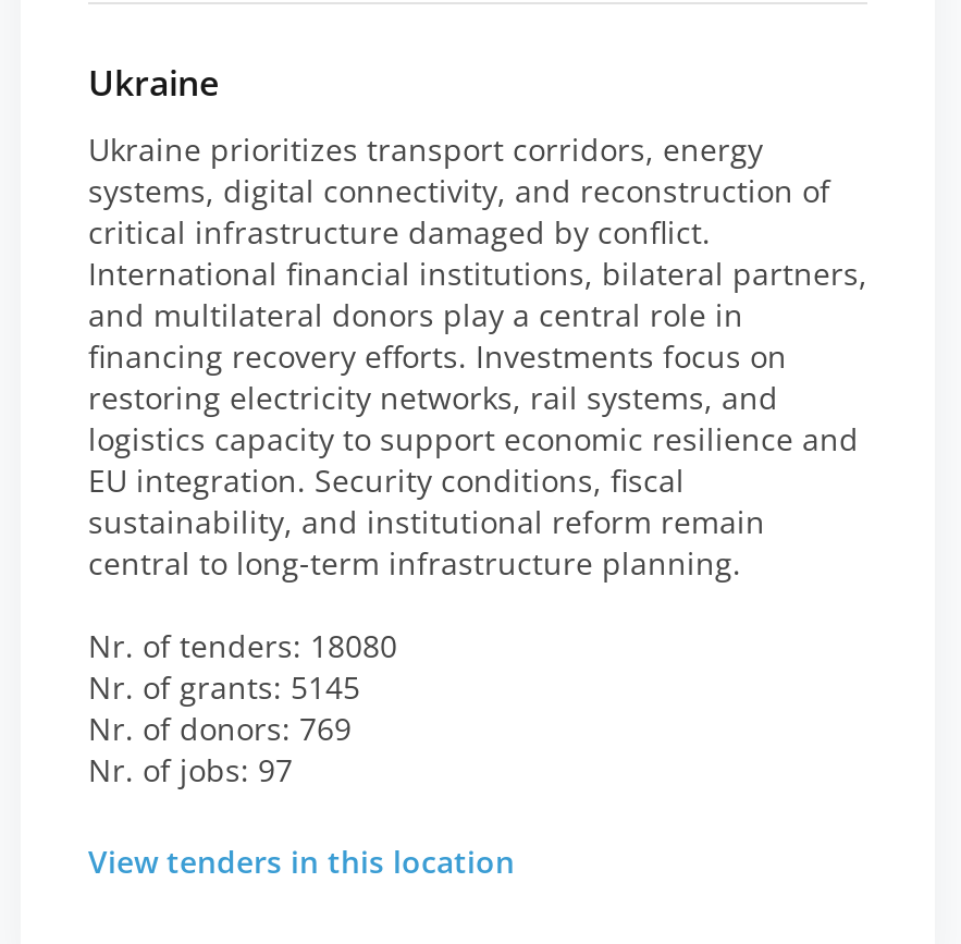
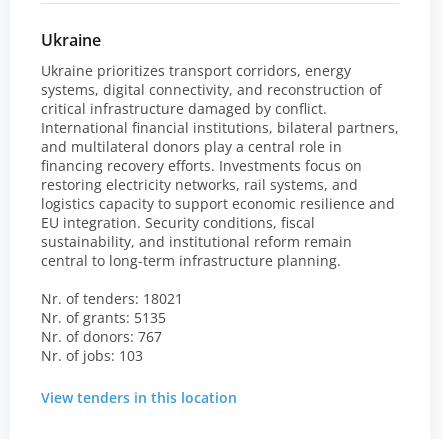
[88,625,397,666] Nr. of tenders: 18080 -> [41,289,183,308] Nr. of tenders: 18021
[88,666,360,708] Nr. of grants: 5145 -> [41,308,166,327] Nr. of grants: 5135
[88,708,352,749] Nr. of donors: 769 -> [41,327,162,346] Nr. of donors: 767
[88,749,293,790] Nr. of jobs: 97 -> [41,346,143,365] Nr. of jobs: 103

